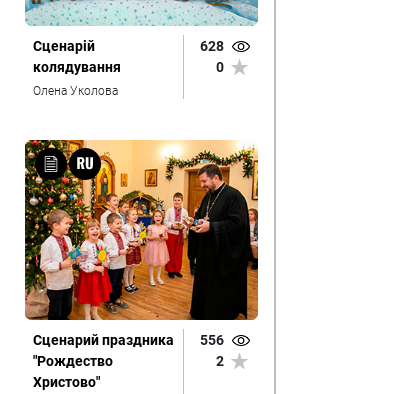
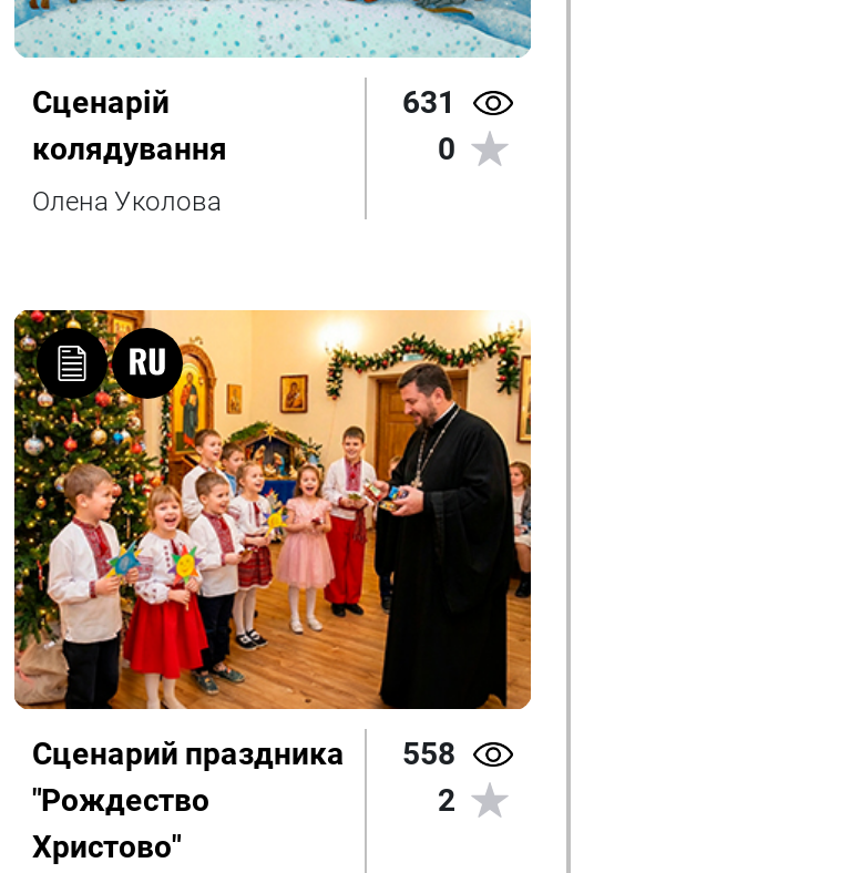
[200,36,224,55] 628 -> [402,80,455,122] 631
[33,330,224,349] Сценарий праздника 556 -> [32,731,455,773] Сценарий праздника 558

